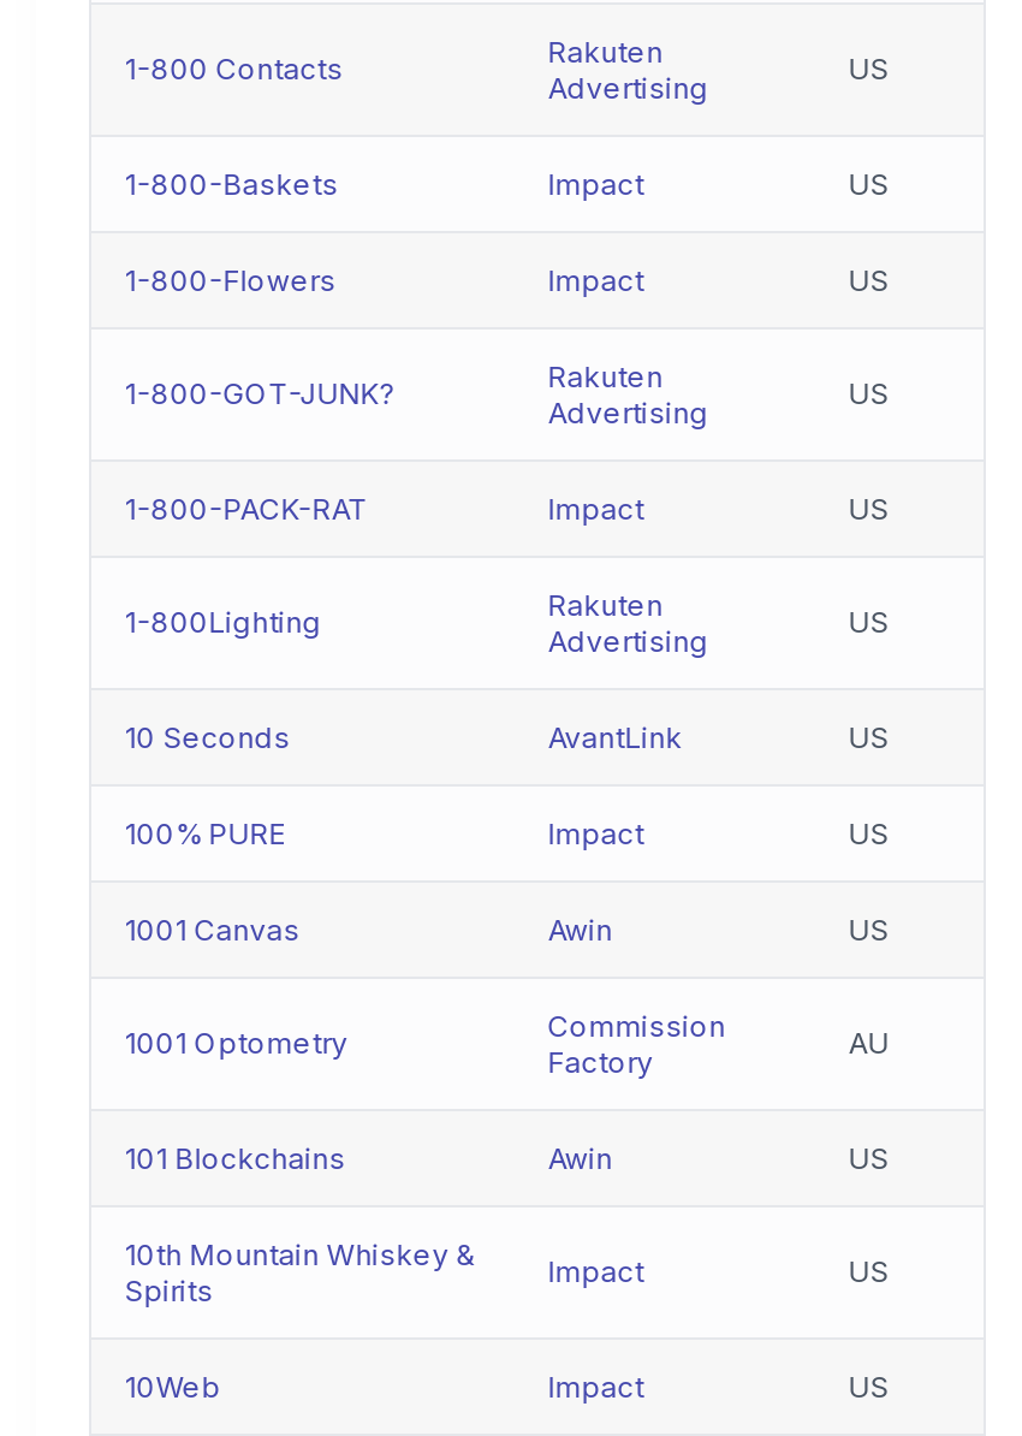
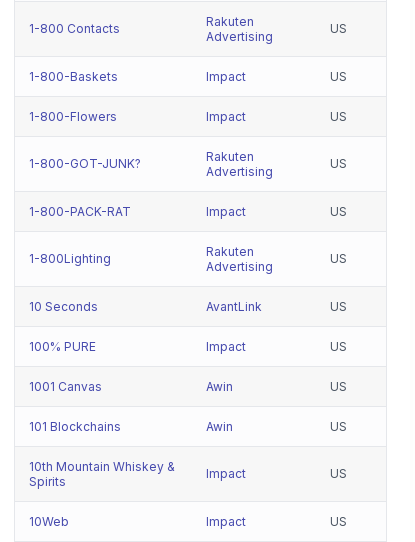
[124,1007,725,1079] 1001 Optometry | Commission | Factory -> none
[848,1023,889,1060] AU -> none

